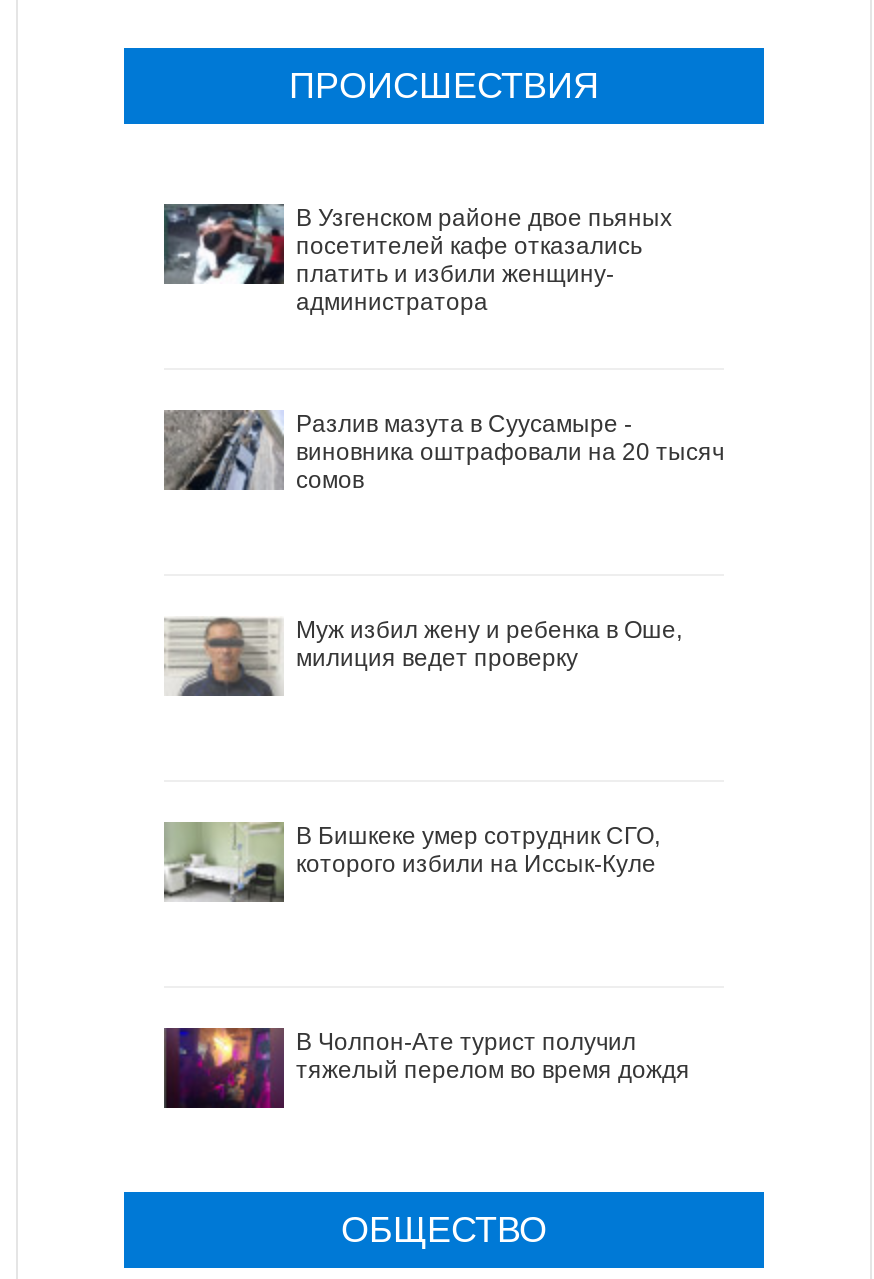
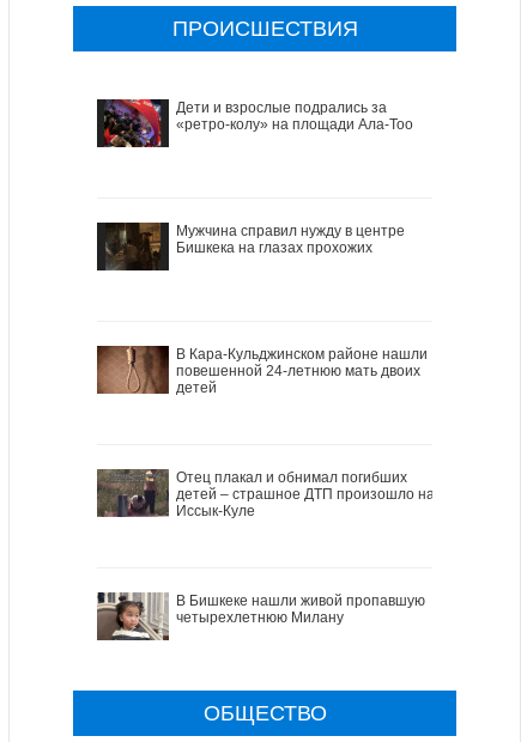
[164,202,672,316] [image] | В Узгенском районе двое пьяных | посетителей кафе отказались | платить и избили женщину- | администратора -> [97,98,413,148] [image] | Дети и взрослые подрались за | «ретро-колу» на площади Ала-Тоо
[164,410,724,494] [image] | Разлив мазута в Суусамыре - | виновника оштрафовали на 20 тысяч | сомов -> [97,222,405,272] [image] | Мужчина справил нужду в центре | Бишкека на глазах прохожих
[164,616,682,698] [image] | Муж избил жену и ребенка в Оше, | милиция ведет проверку -> [96,345,428,396] [image] | В Кара-Кульджинском районе нашли | повешенной 24-летнюю мать двоих | детей
[164,822,660,902] [image] | В Бишкеке умер сотрудник СГО, | которого избили на Иссык-Куле -> [96,469,435,519] [image] | Отец плакал и обнимал погибших | детей – страшное ДТП произошло на | Иссык-Куле
[164,1028,690,1108] [image] | В Чолпон-Ате турист получил | тяжелый перелом во время дождя -> [97,592,425,641] [image] | В Бишкеке нашли живой пропавшую | четырехлетнюю Милану

